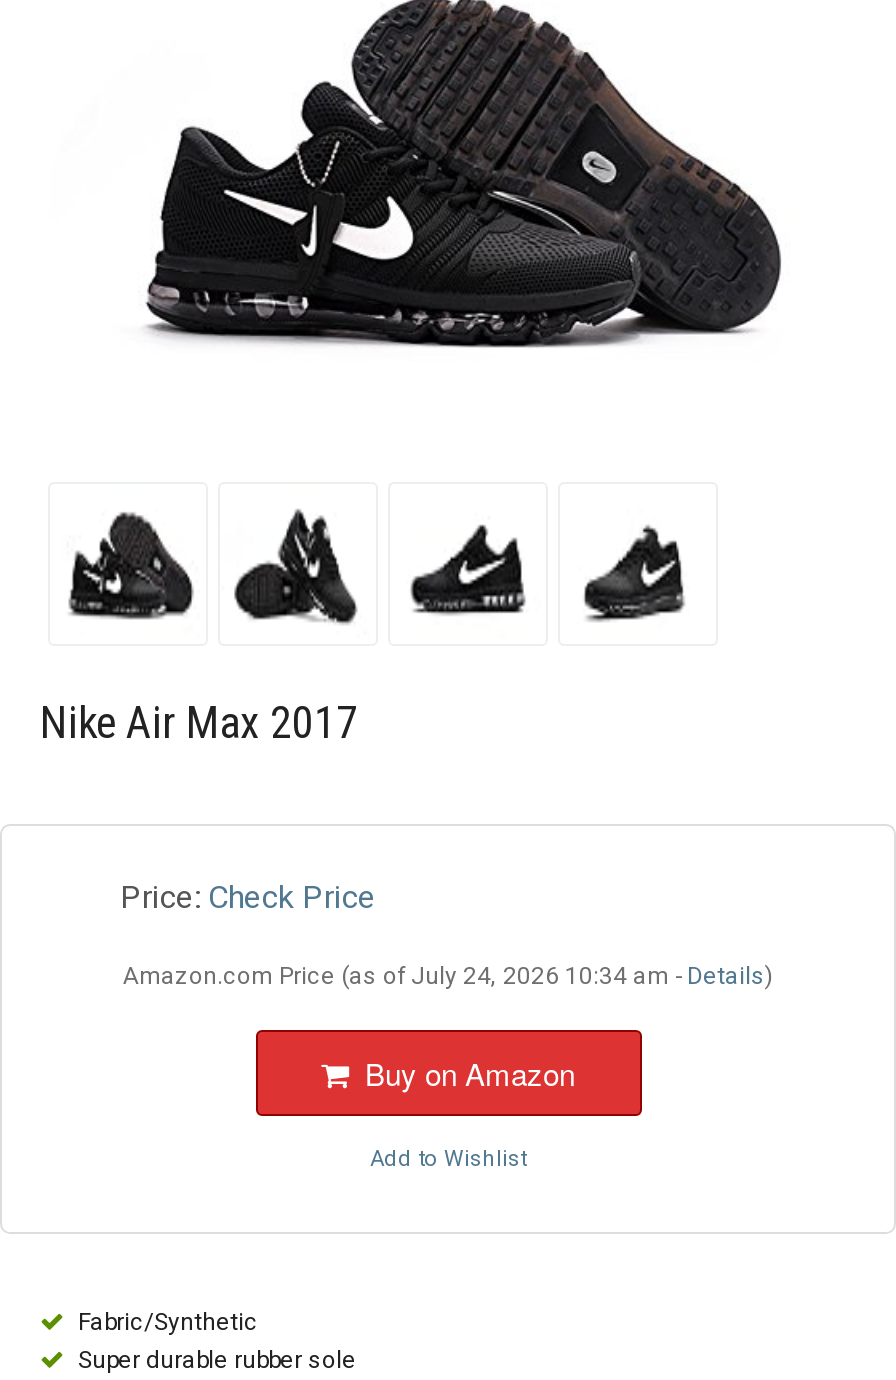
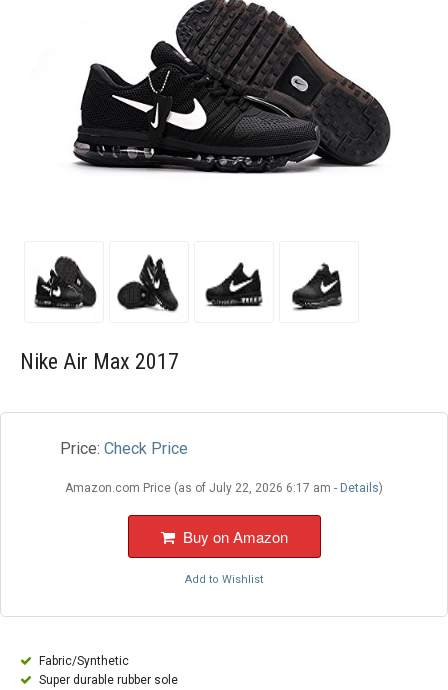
[123,962,773,990] Amazon.com Price (as of July 24, 2026 10:34 am - Details) -> [65,481,383,495] Amazon.com Price (as of July 22, 2026 6:17 am - Details)

